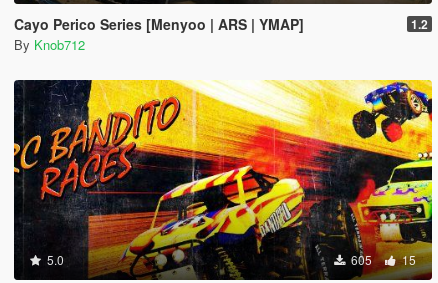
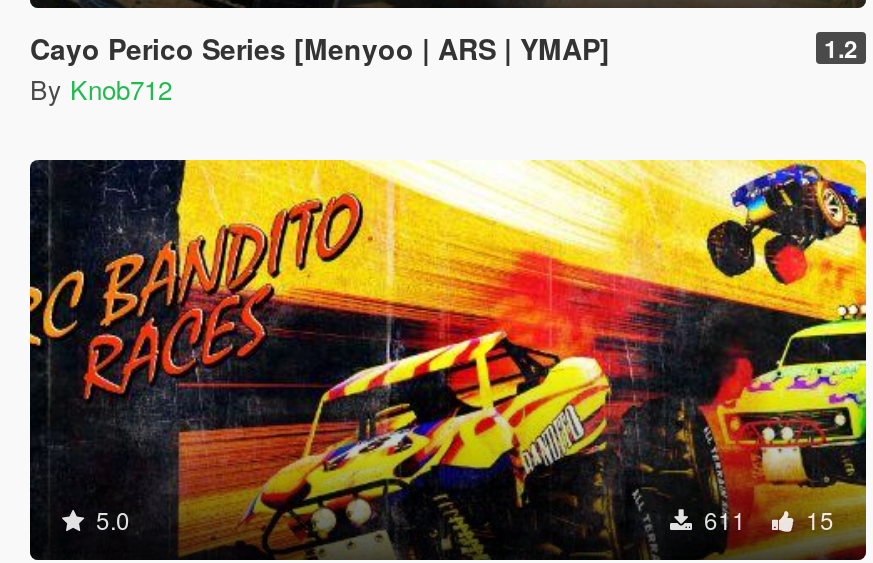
[348,251,416,268] 605 15 -> [698,502,834,536] 611 15

